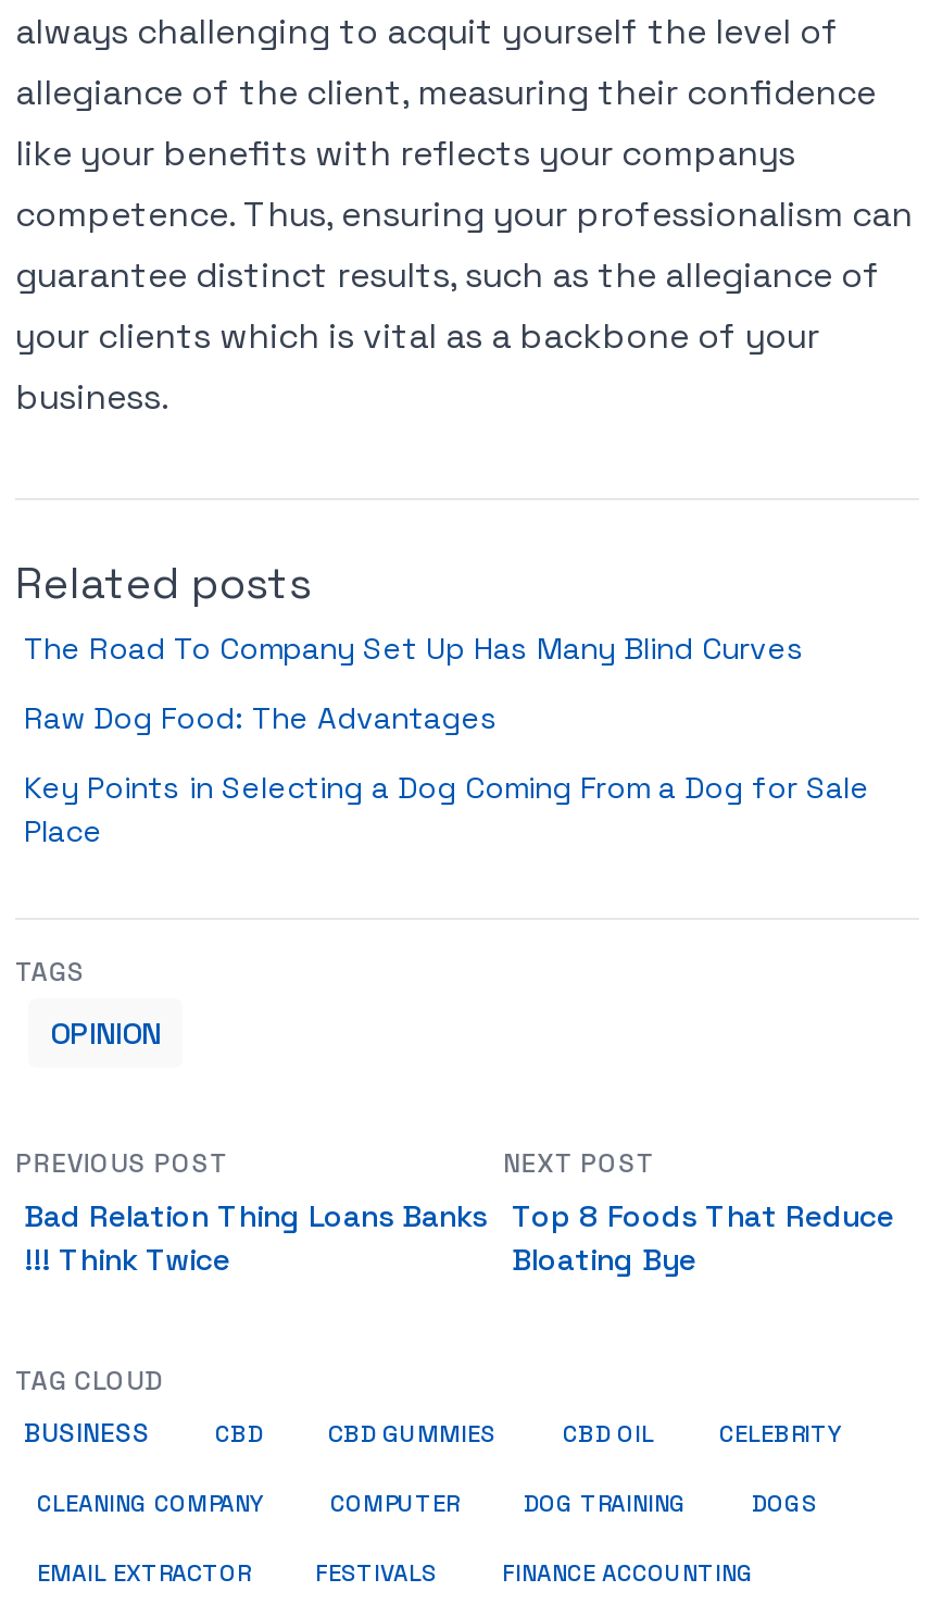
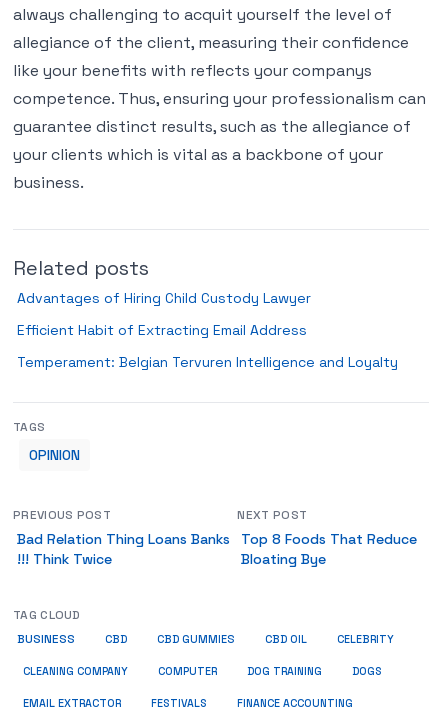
[24,629,804,668] The Road To Company Set Up Has Many Blind Curves -> [17,289,311,307] Advantages of Hiring Child Custody Lawyer
[24,698,498,737] Raw Dog Food: The Advantages -> [17,321,307,339] Efficient Habit of Extracting Email Address
[24,768,869,850] Key Points in Selecting a Dog Coming From a Dog for Sale | Place -> [17,353,398,371] Temperament: Belgian Tervuren Intelligence and Loyalty

